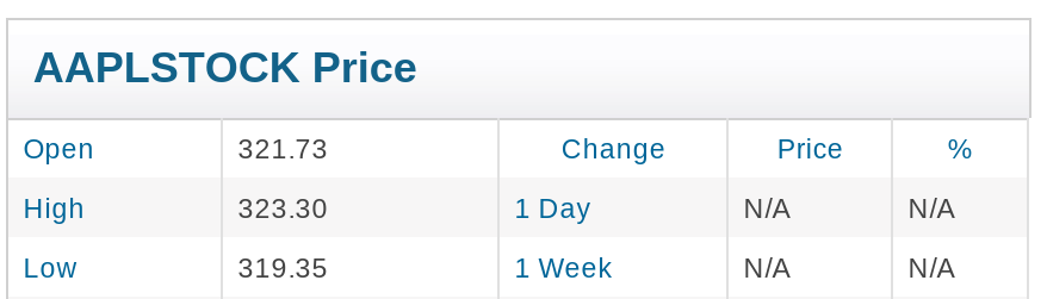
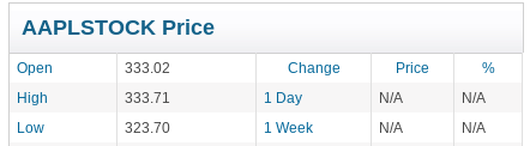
[238,133,328,164] 321.73 -> [125,60,171,76] 333.02
[238,193,328,223] 323.30 -> [125,90,171,106] 333.71
[238,252,328,283] 319.35 -> [125,120,171,136] 323.70

